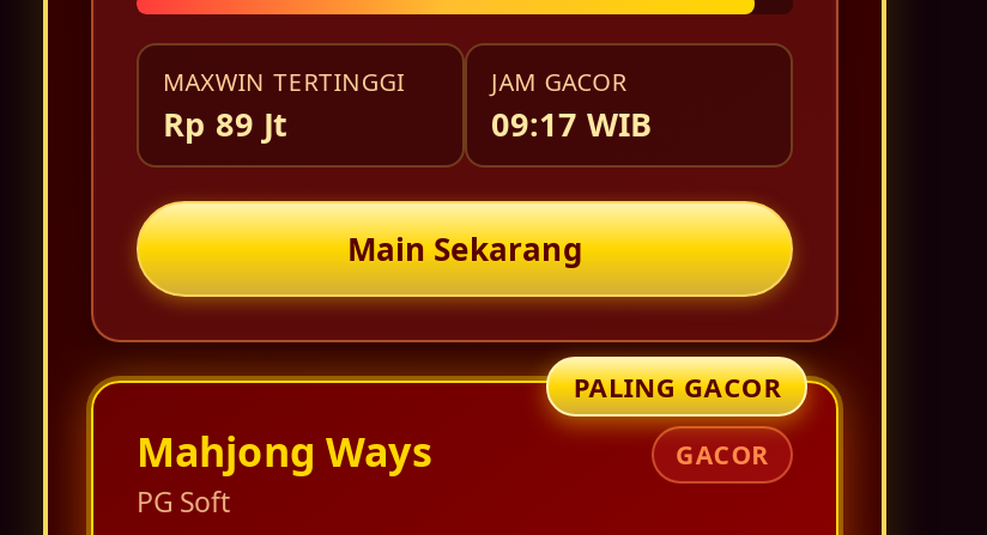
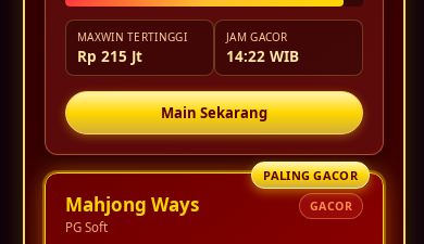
[163,102,287,146] Rp 89 Jt -> [77,46,142,66] Rp 215 Jt
[491,102,652,146] 09:17 WIB -> [226,46,299,66] 14:22 WIB

